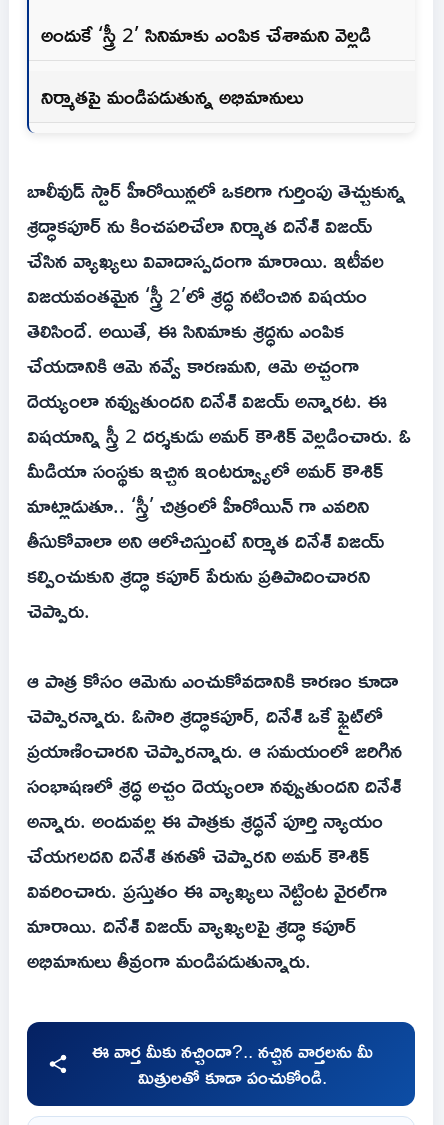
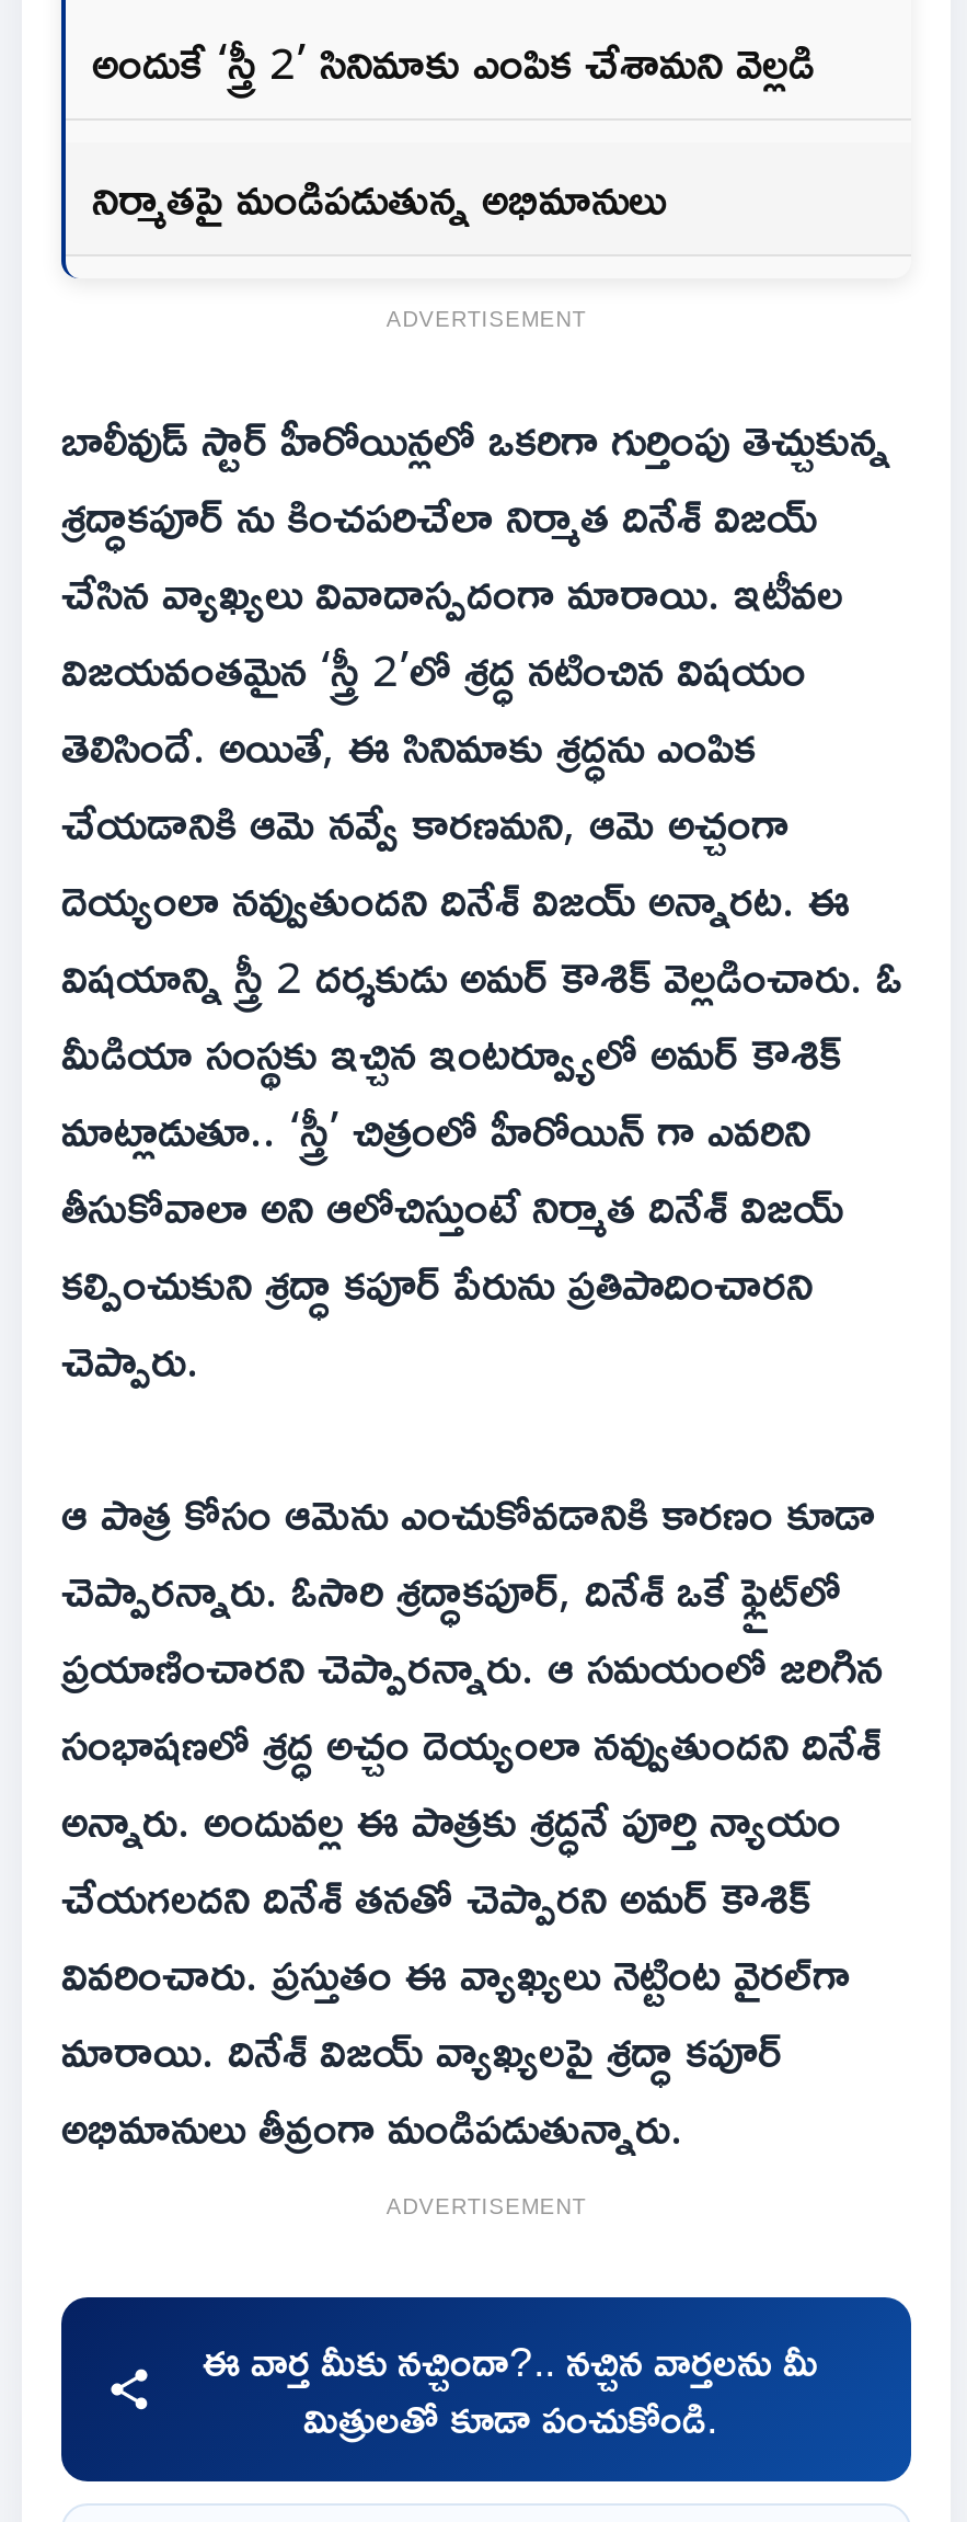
none -> [386,297,586,338] ADVERTISEMENT
none -> [386,2184,586,2226] ADVERTISEMENT

